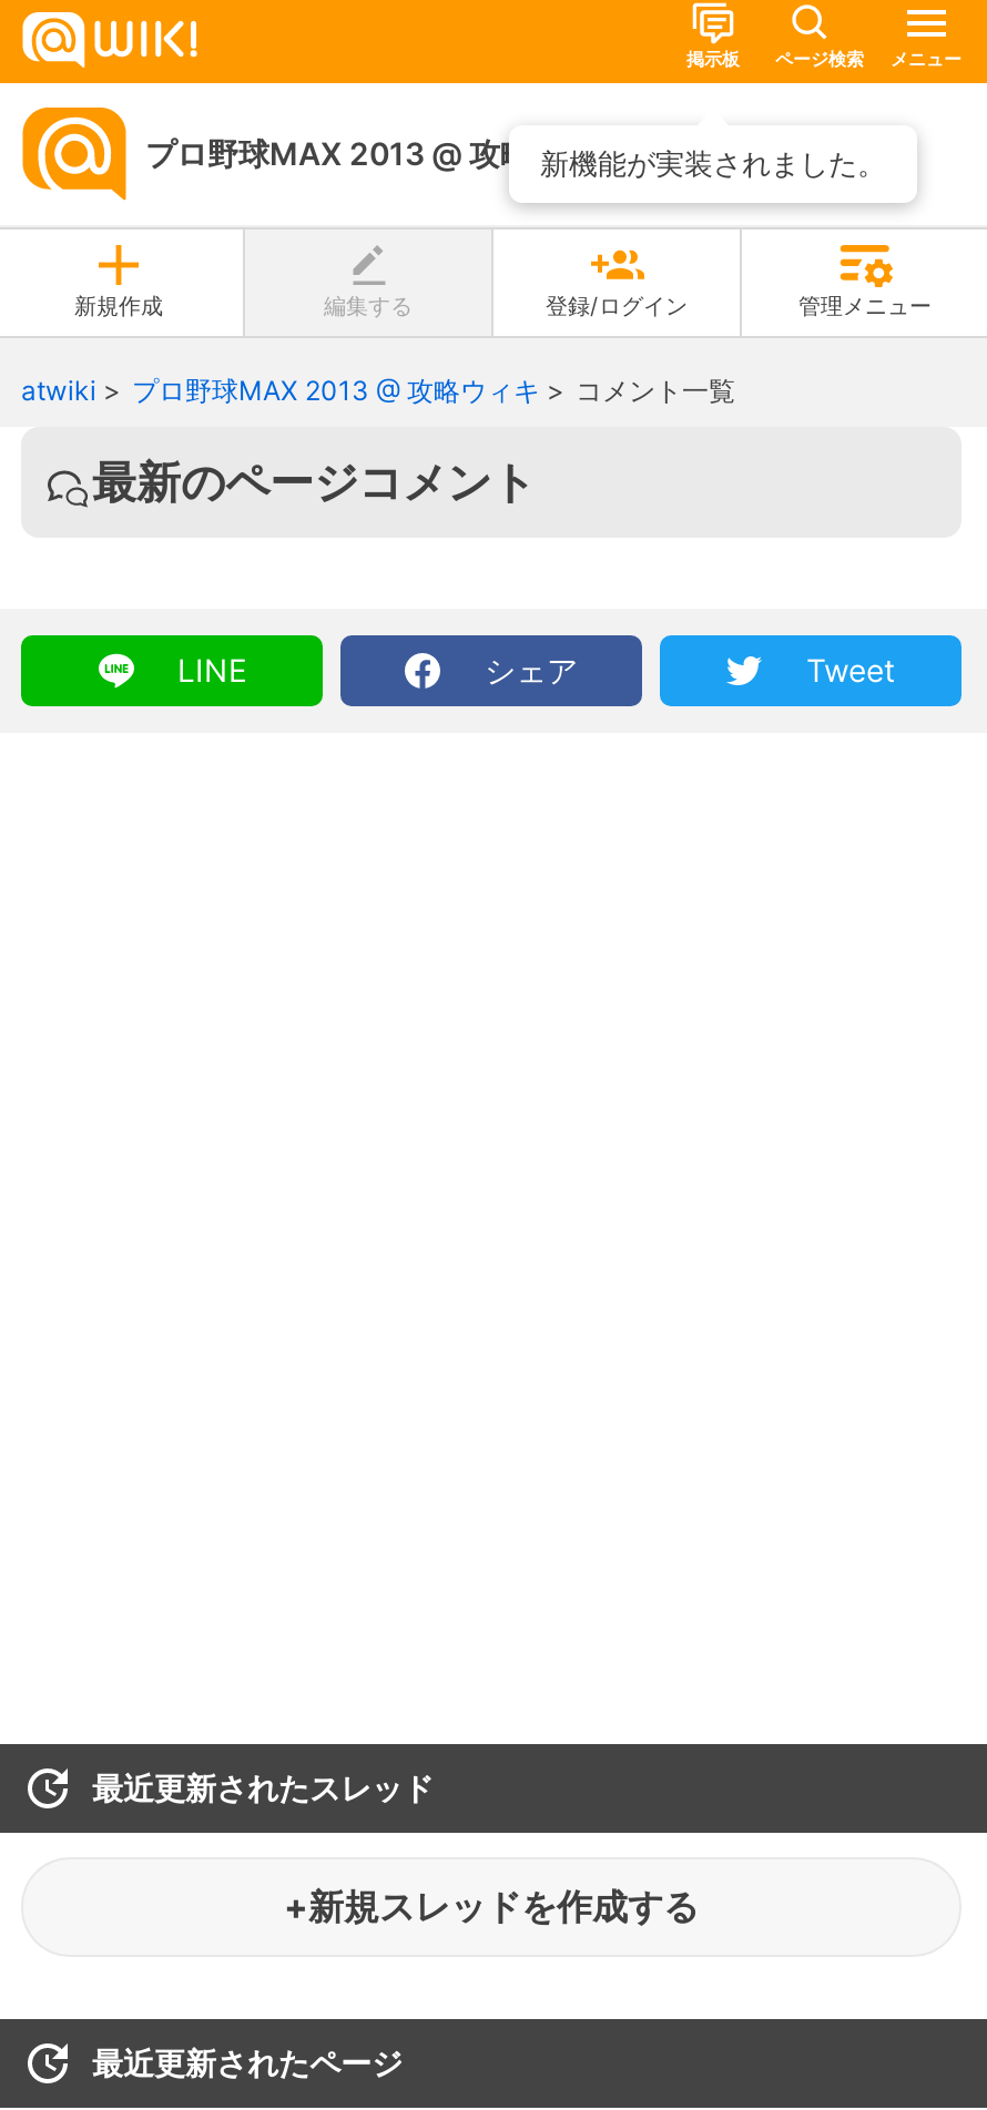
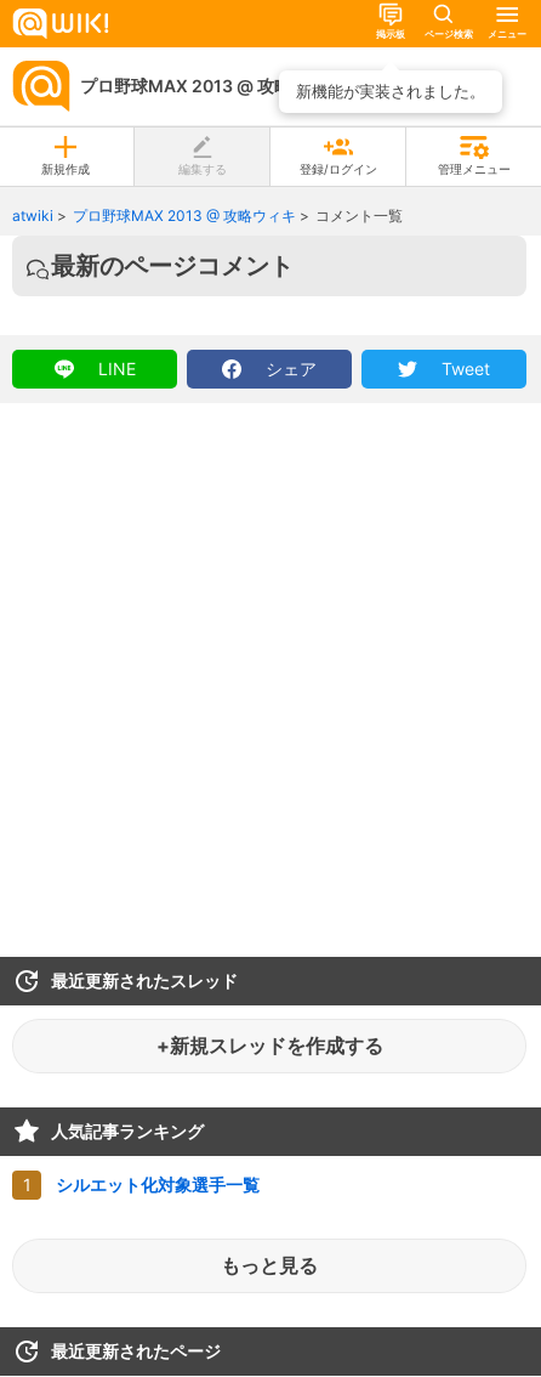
none -> [51,1121,318,1277] 人気記事ランキング | シルエット化対象選手一覧 | もっと見る

